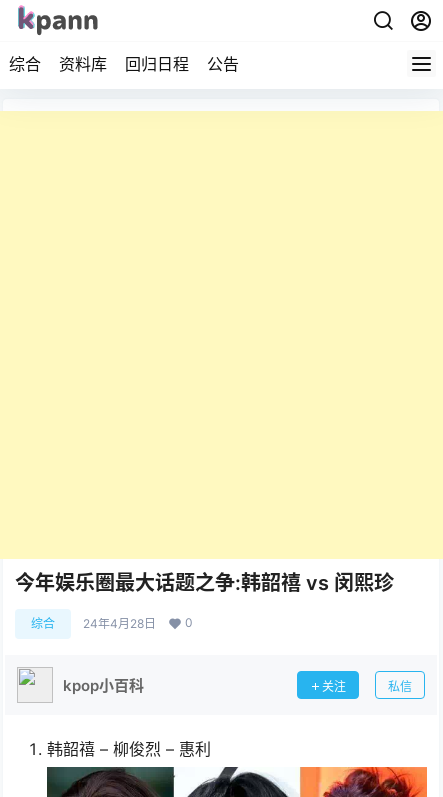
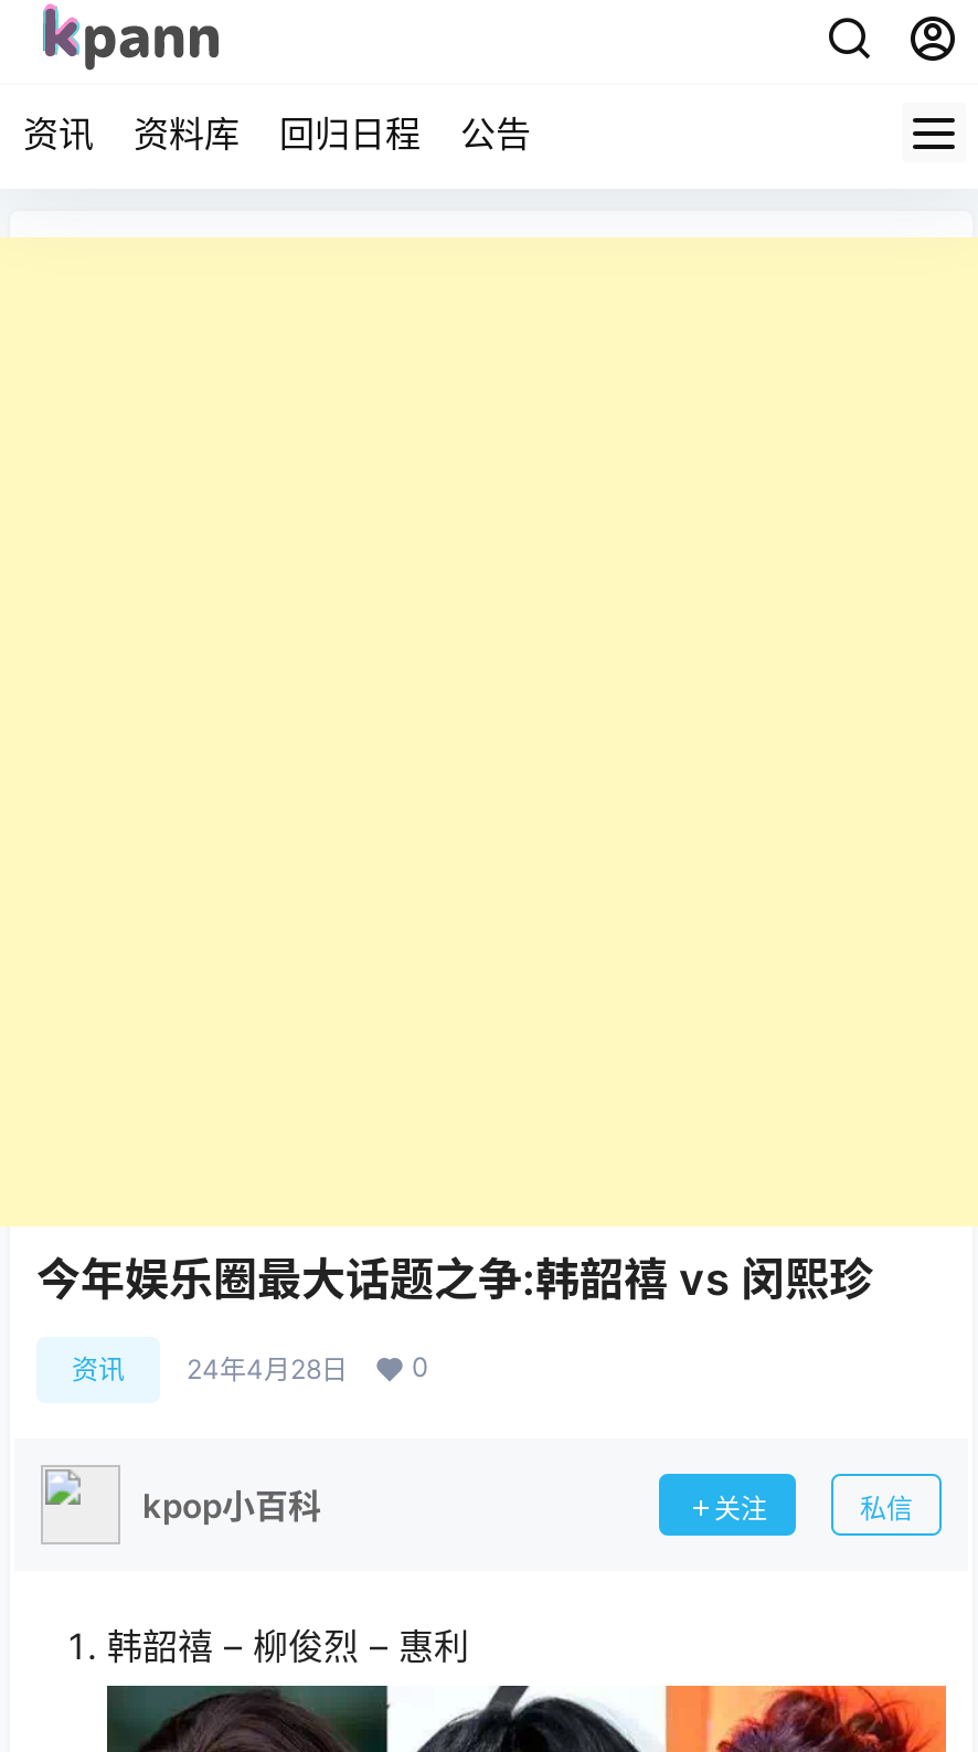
[9,54,41,74] 综合 -> [23,112,94,156] 资讯
[31,616,55,631] 综合 -> [72,1352,125,1385] 资讯

